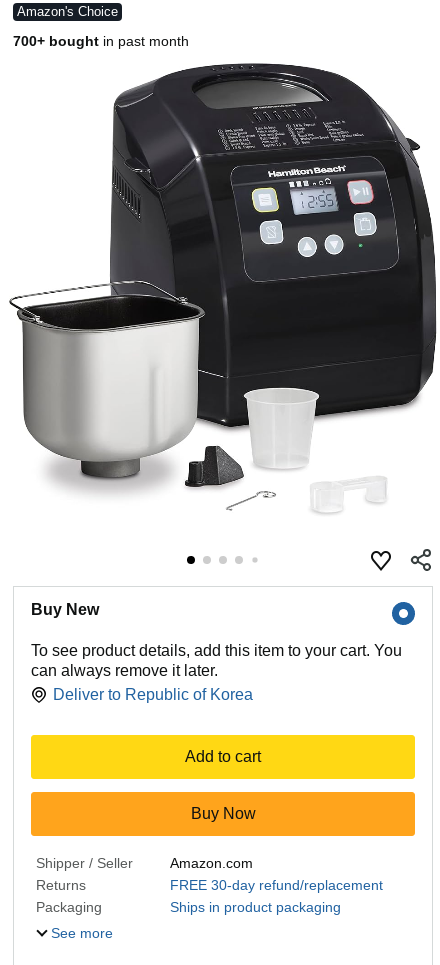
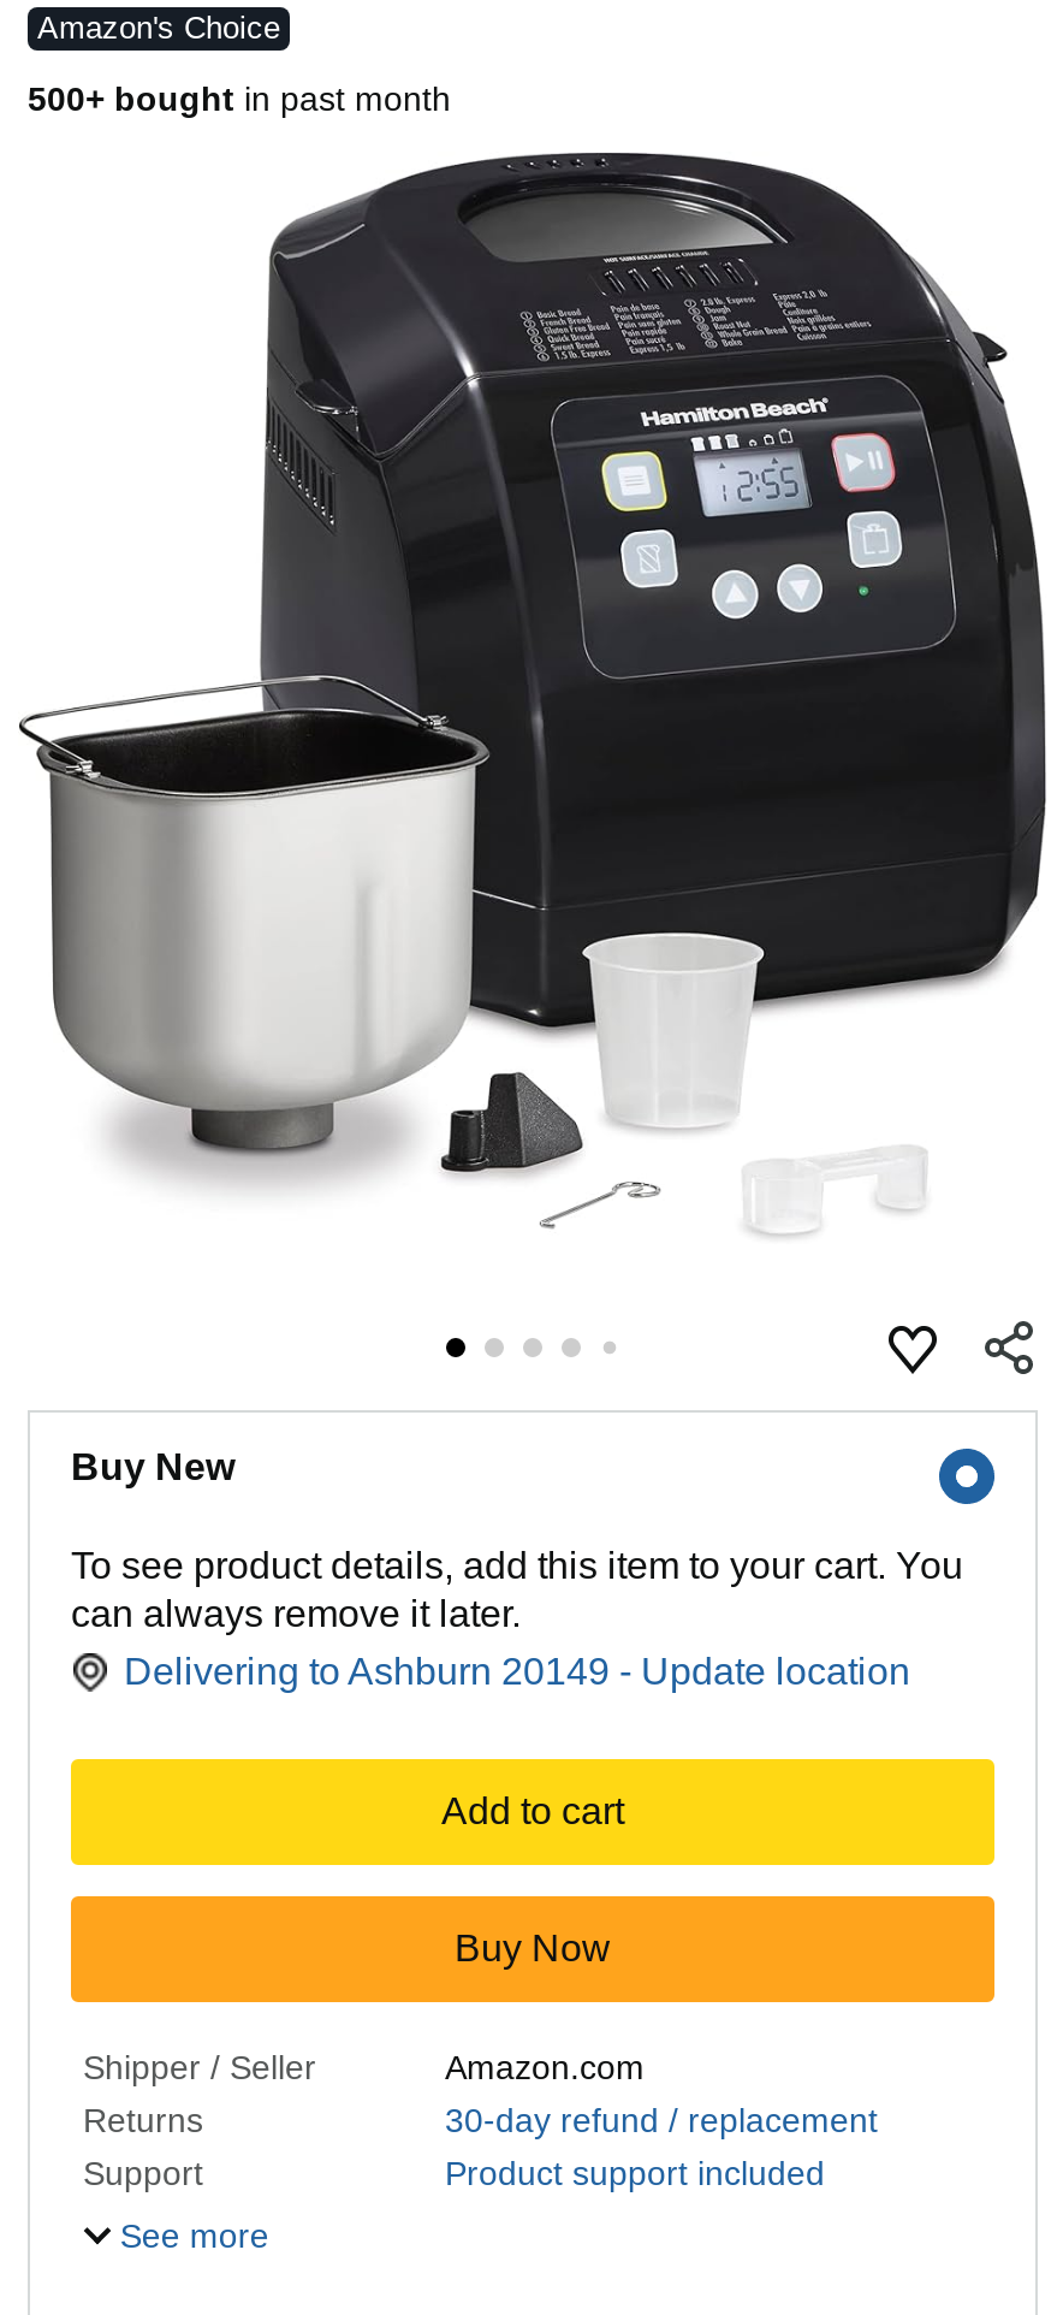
[13,33,189,49] 700+ bought in past month -> [28,79,451,118] 500+ bought in past month
[53,686,253,703] Deliver to Republic of Korea -> [124,1651,910,1691] Delivering to Ashburn 20149 - Update location
[36,877,383,915] FREE 30-day refund/replacement | Packaging | Ships in product packaging -> [83,2101,878,2192] 30-day refund / replacement | Support | Product support included

